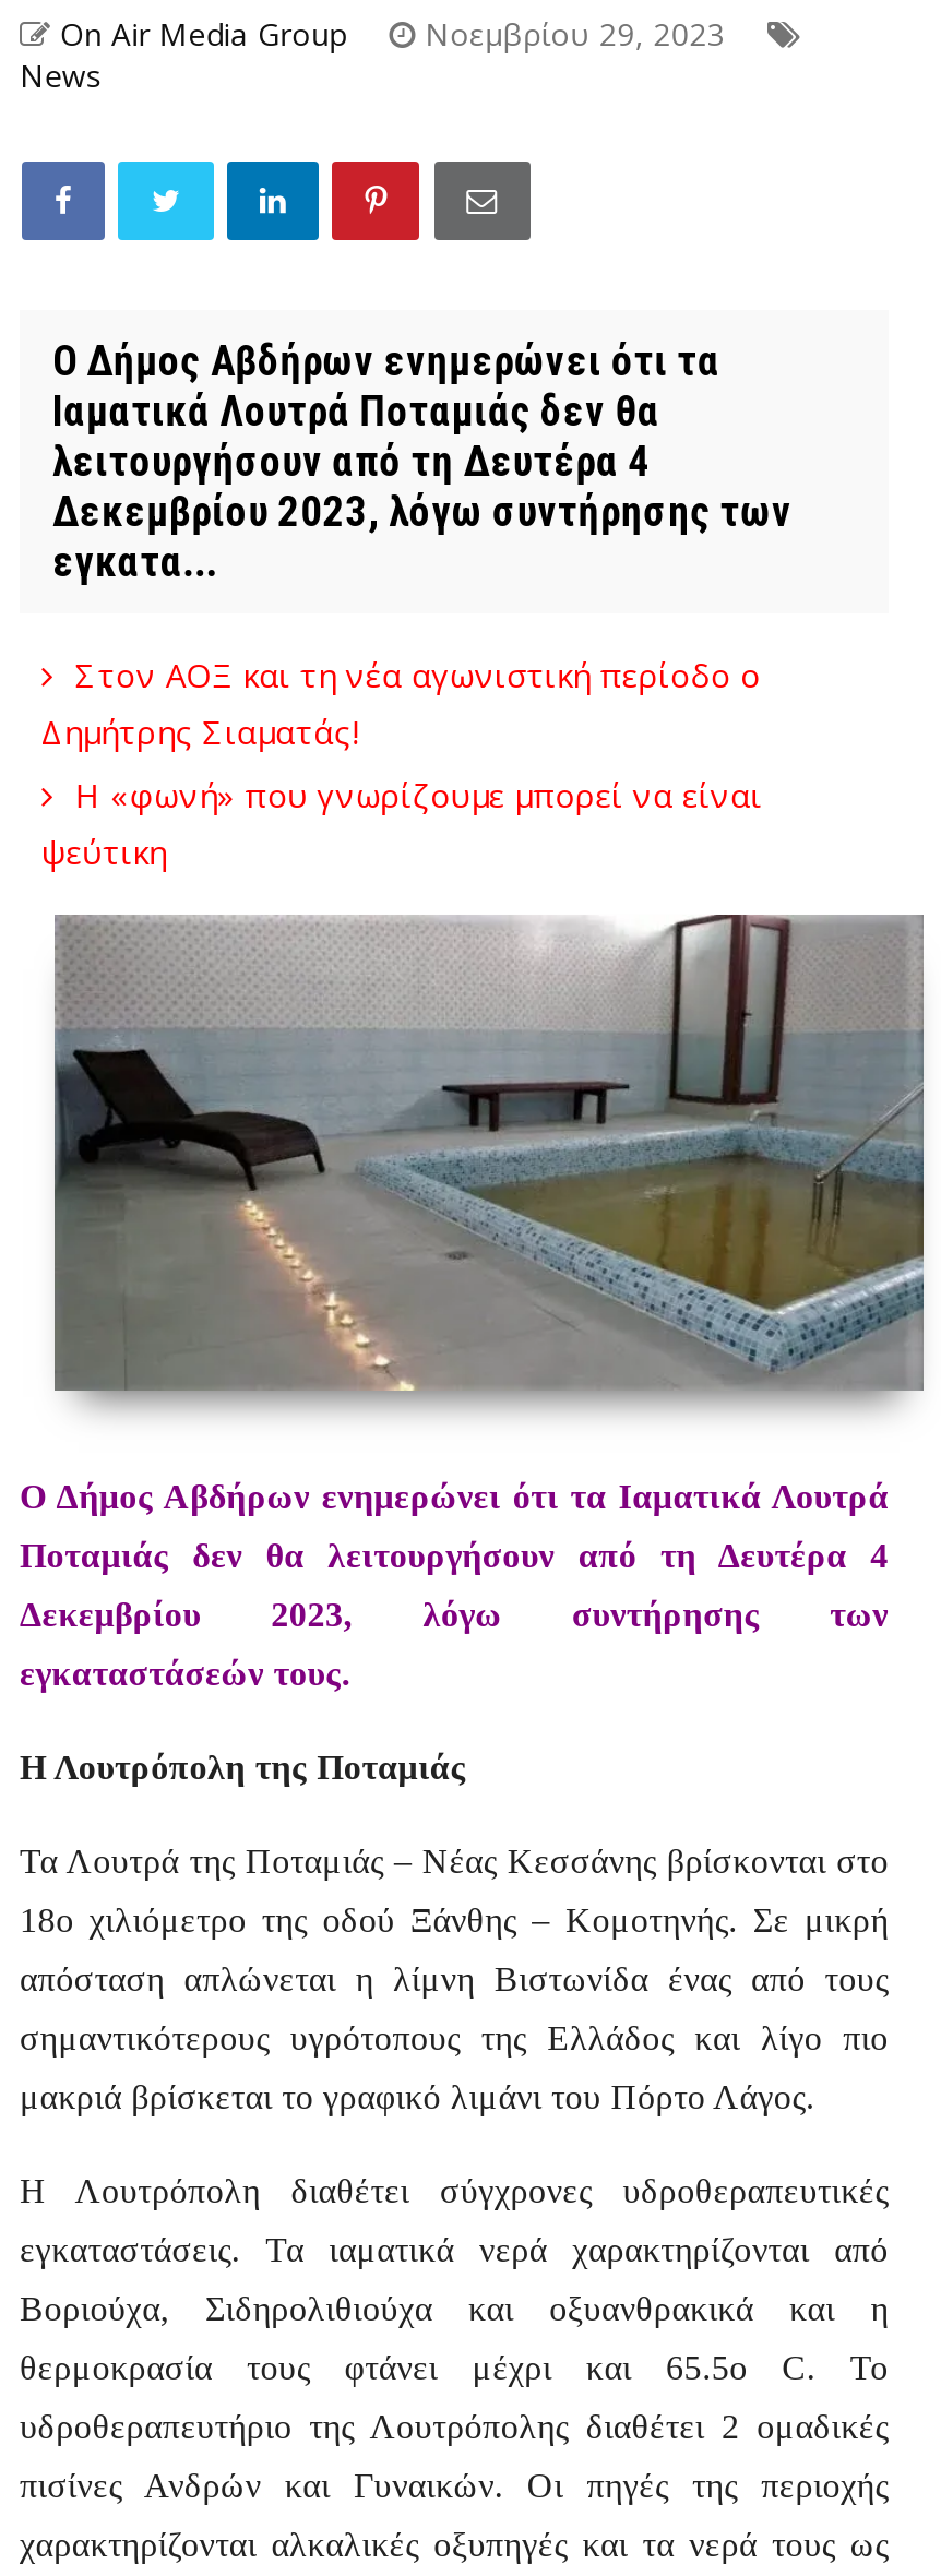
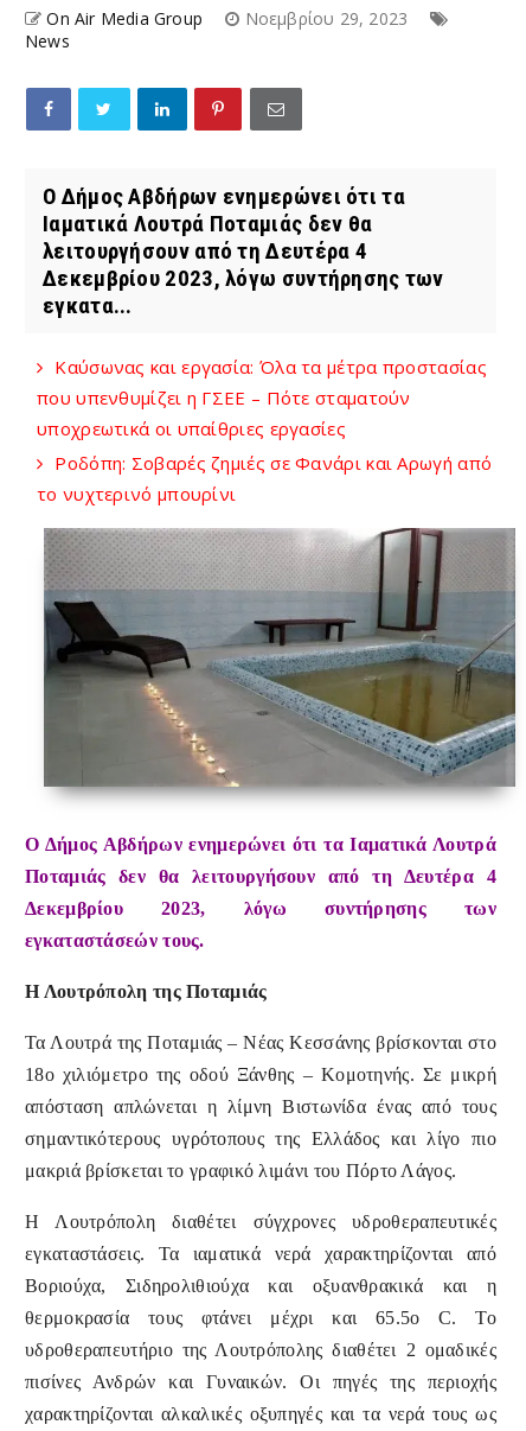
[41,652,762,873] Στον ΑΟΞ και τη νέα αγωνιστική περίοδο ο | Δημήτρης Σιαματάς! | Η «φωνή» που γνωρίζουμε μπορεί να είναι | ψεύτικη -> [37,355,492,505] Καύσωνας και εργασία: Όλα τα μέτρα προστασίας | που υπενθυμίζει η ΓΣΕΕ – Πότε σταματούν | υποχρεωτικά οι υπαίθριες εργασίες | Ροδόπη: Σοβαρές ζημιές σε Φανάρι και Αρωγή από | το νυχτερινό μπουρίνι

